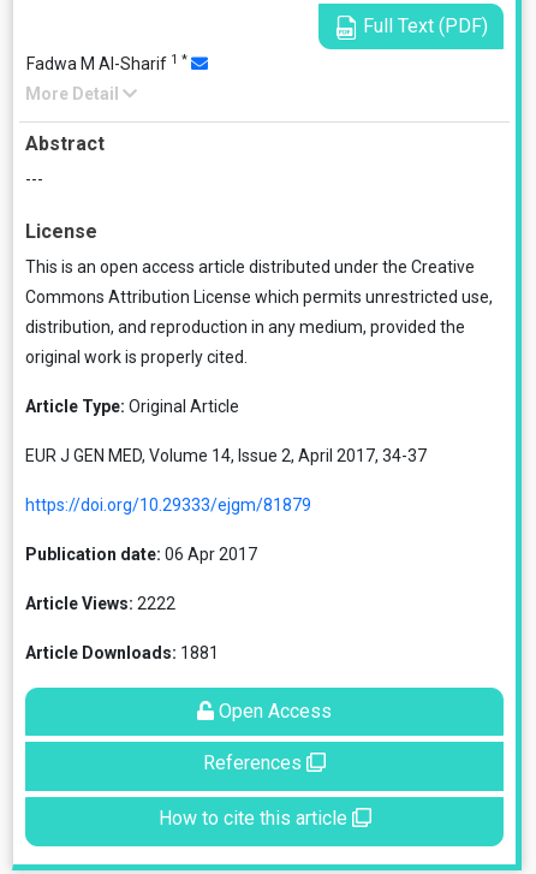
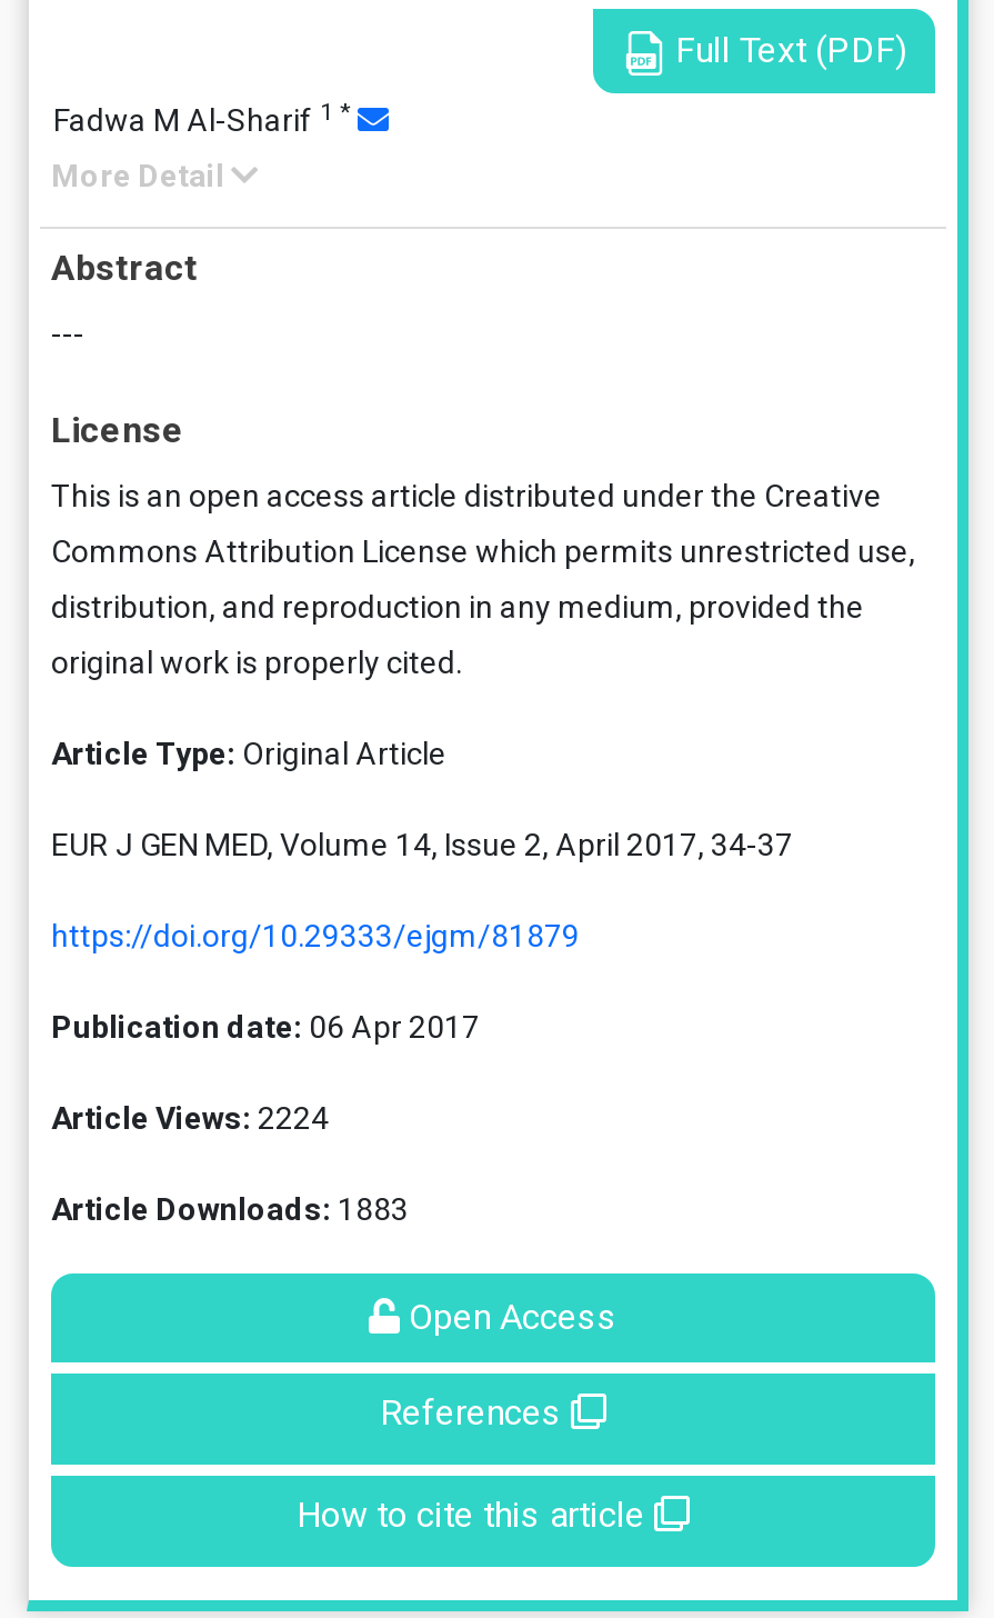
[25,594,175,613] Article Views: 2222 -> [51,1100,329,1136] Article Views: 2224
[25,643,219,662] Article Downloads: 1881 -> [51,1191,409,1227] Article Downloads: 1883

